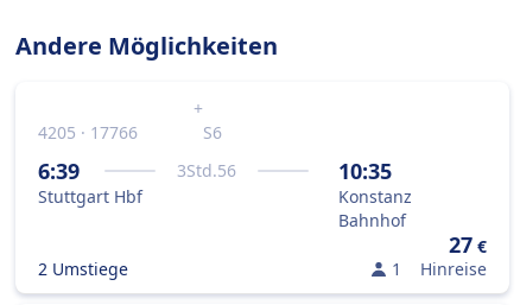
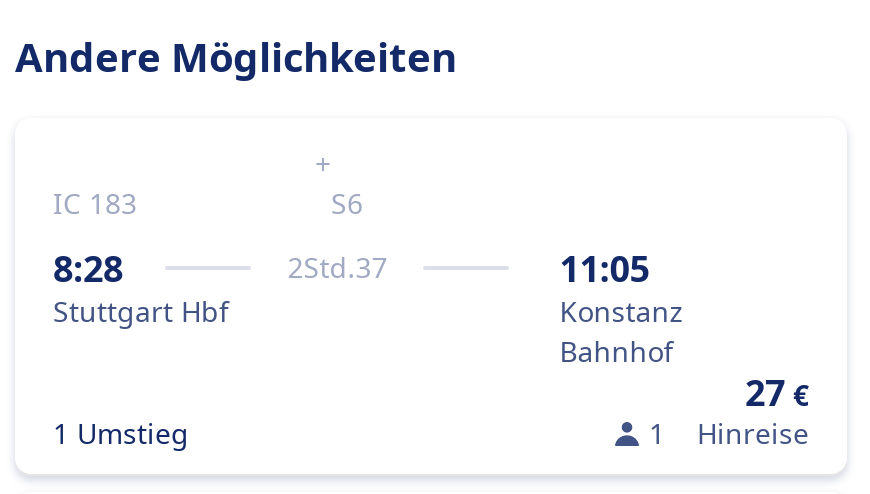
[38,121,138,144] 4205 · 17766 -> [53,184,137,222] IC 183
[38,157,80,185] 6:39 -> [53,244,123,292] 8:28
[177,159,236,182] 3Std.56 -> [287,248,387,286] 2Std.37
[339,157,392,185] 10:35 -> [560,244,650,292] 11:05
[38,258,128,280] 2 Umstiege -> [53,414,189,452] 1 Umstieg

